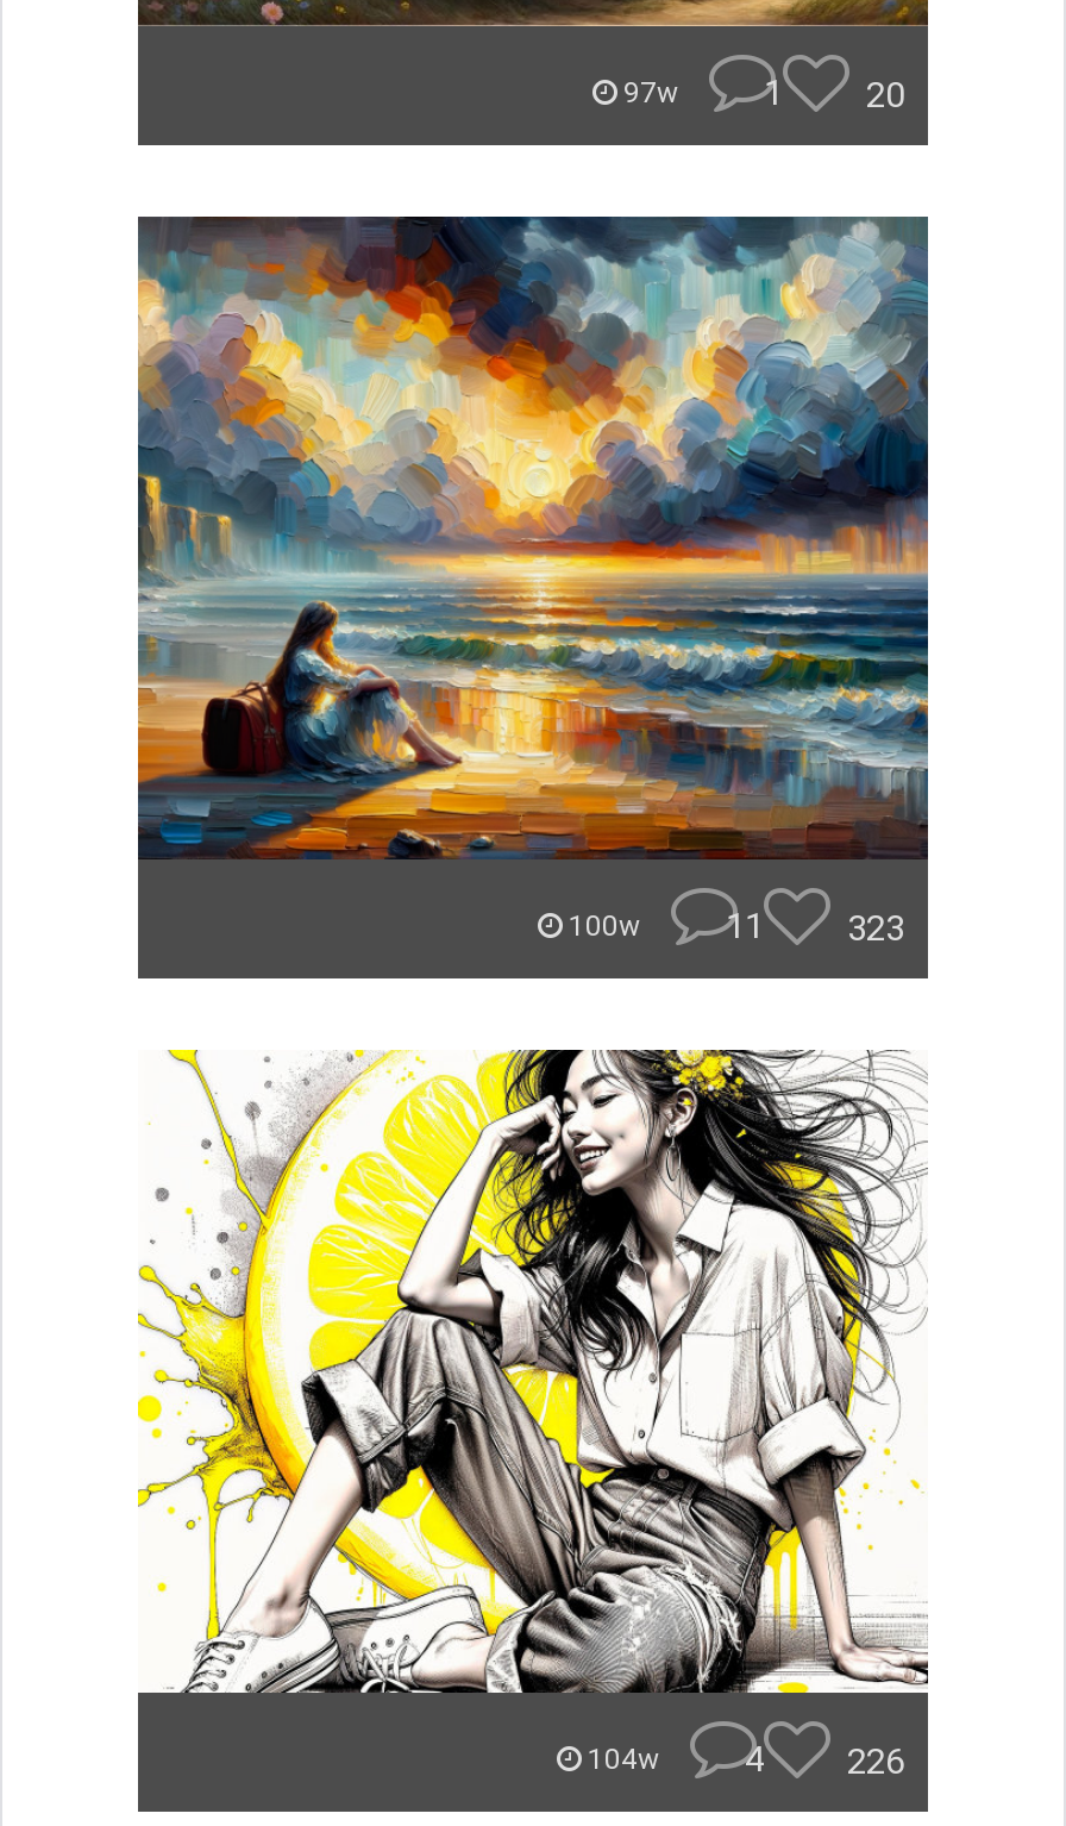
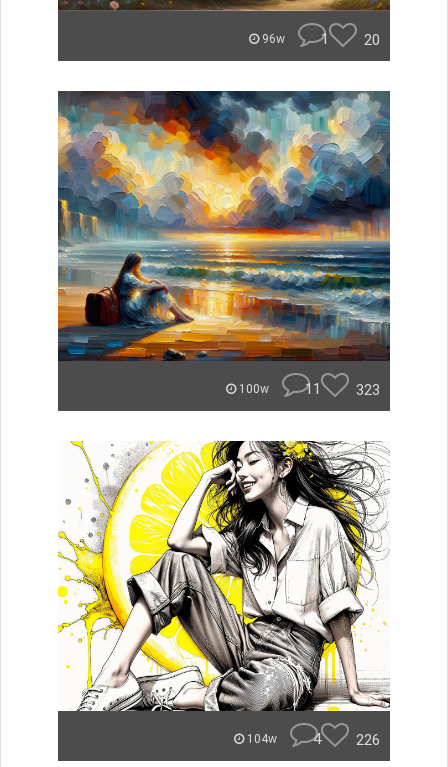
[616,76,685,110] 97w -> [259,32,288,46] 96w

